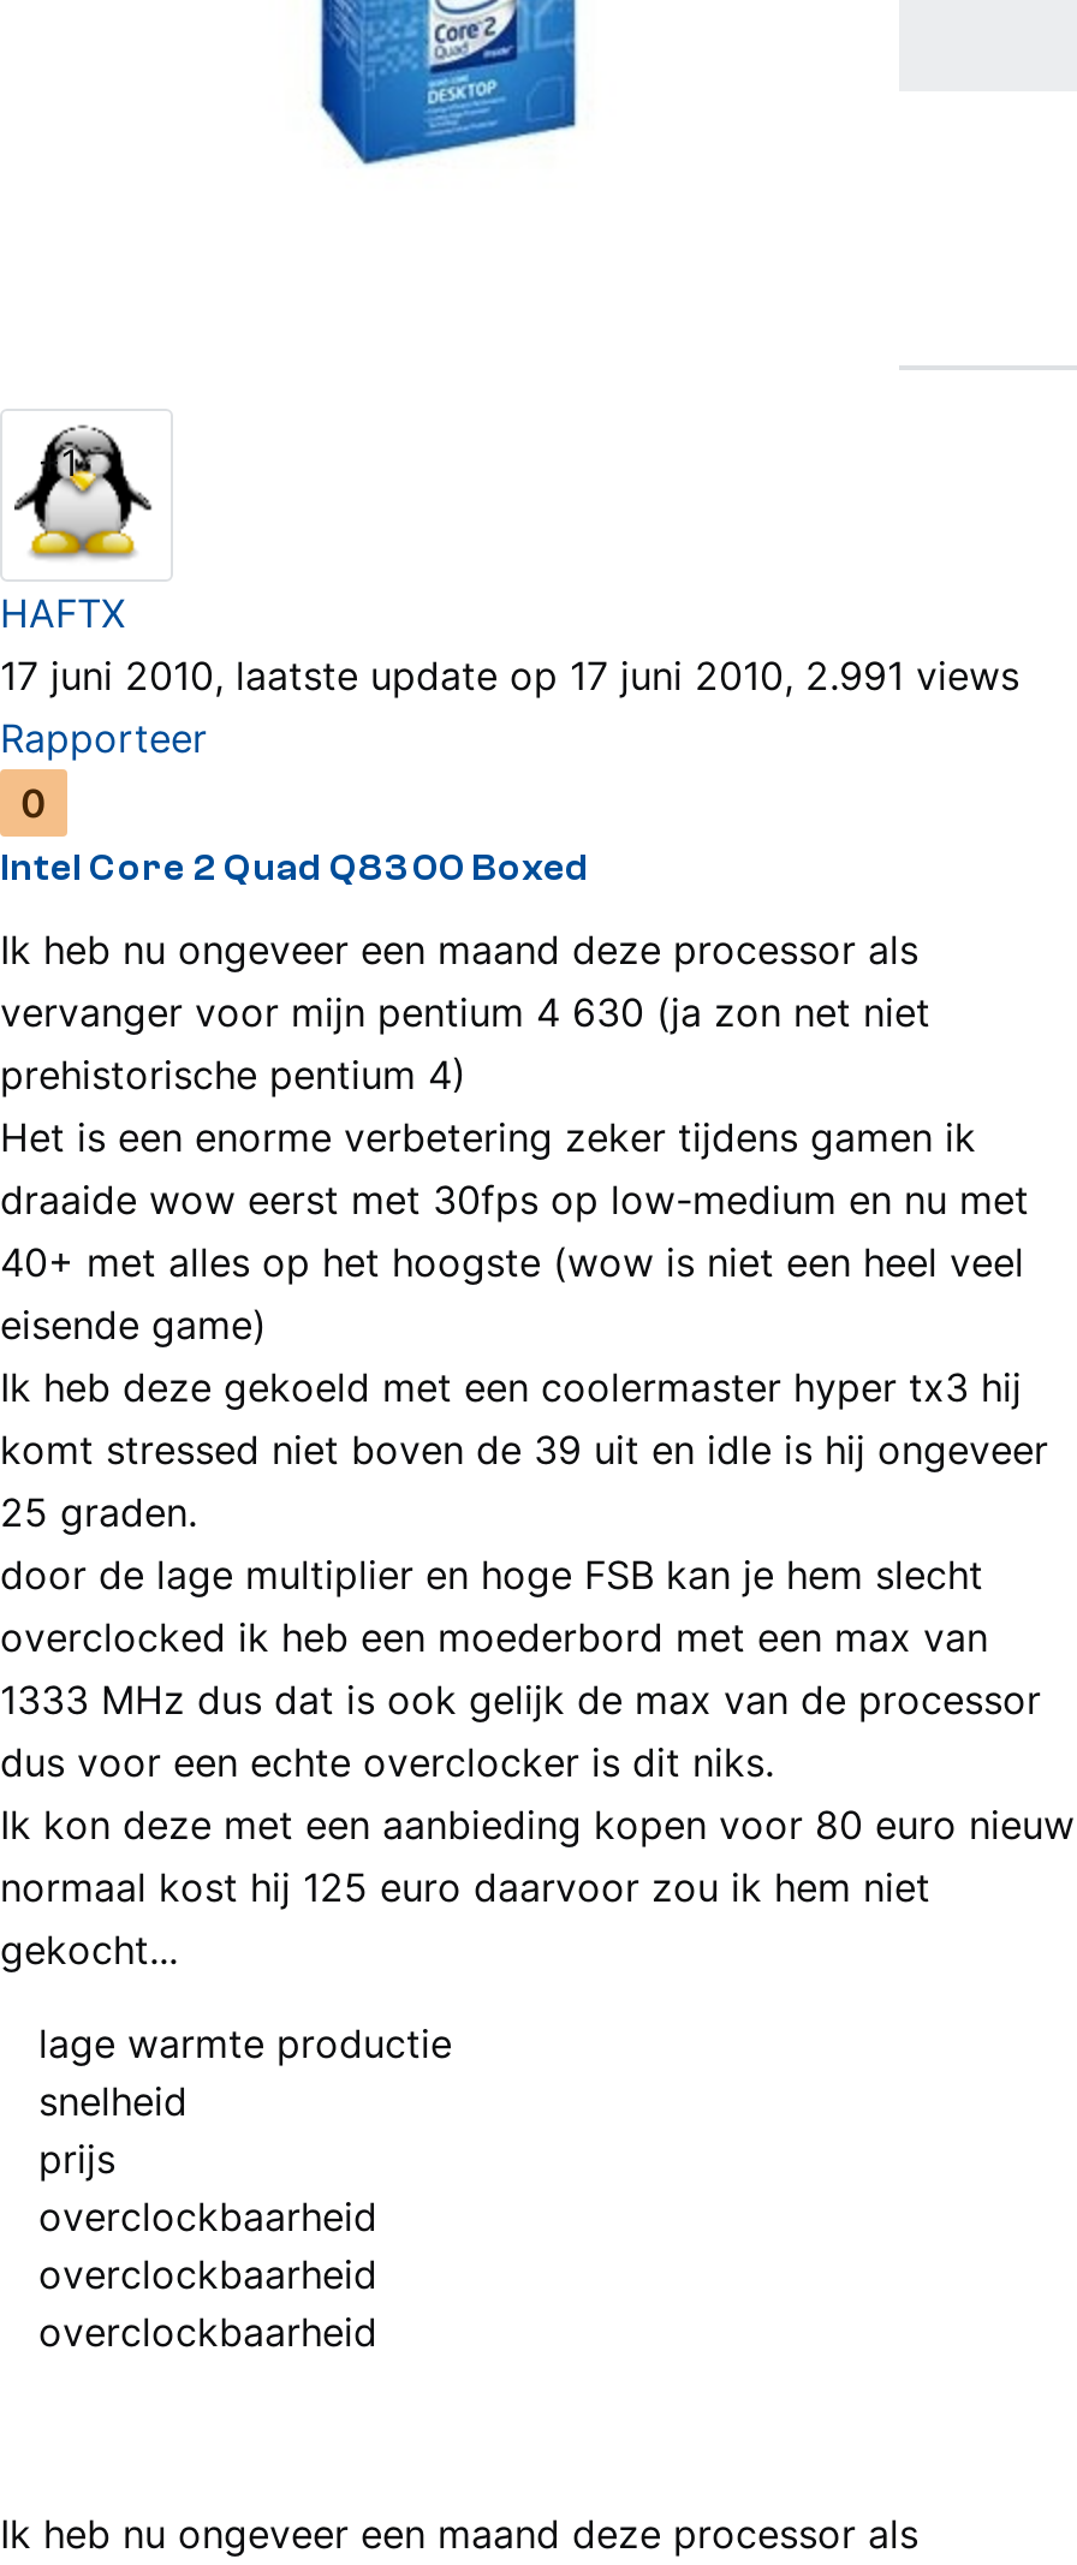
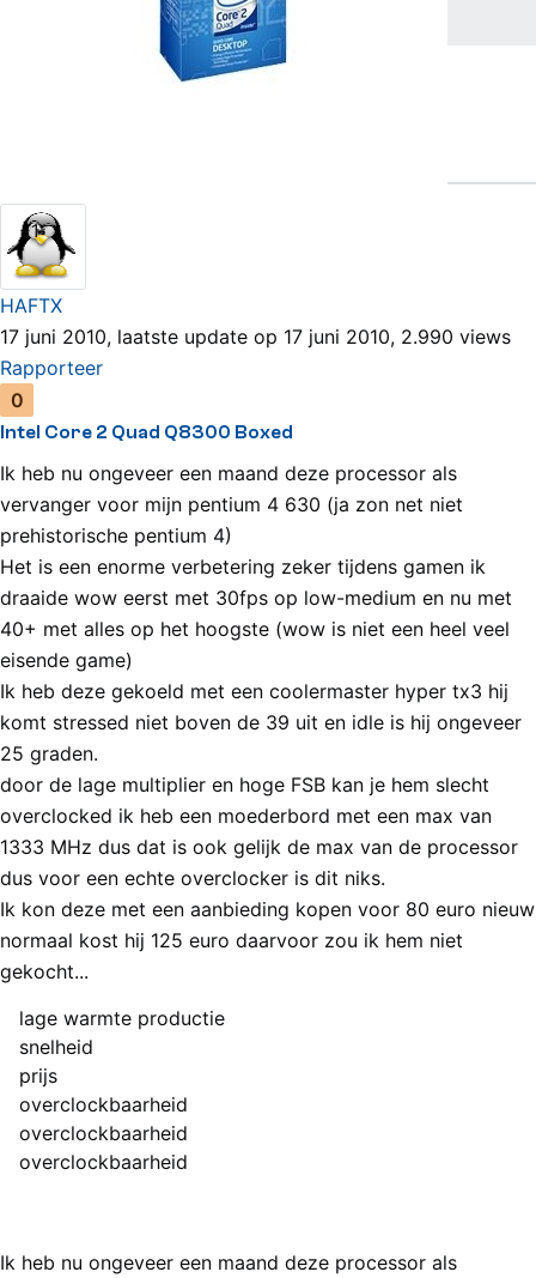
[0,651,1019,700] 17 juni 2010, laatste update op 17 juni 2010, 2.991 views -> [0,325,511,349] 17 juni 2010, laatste update op 17 juni 2010, 2.990 views

